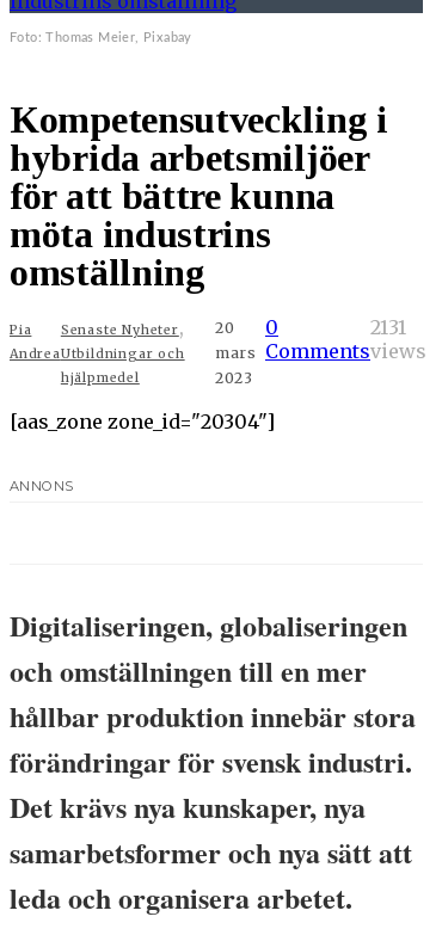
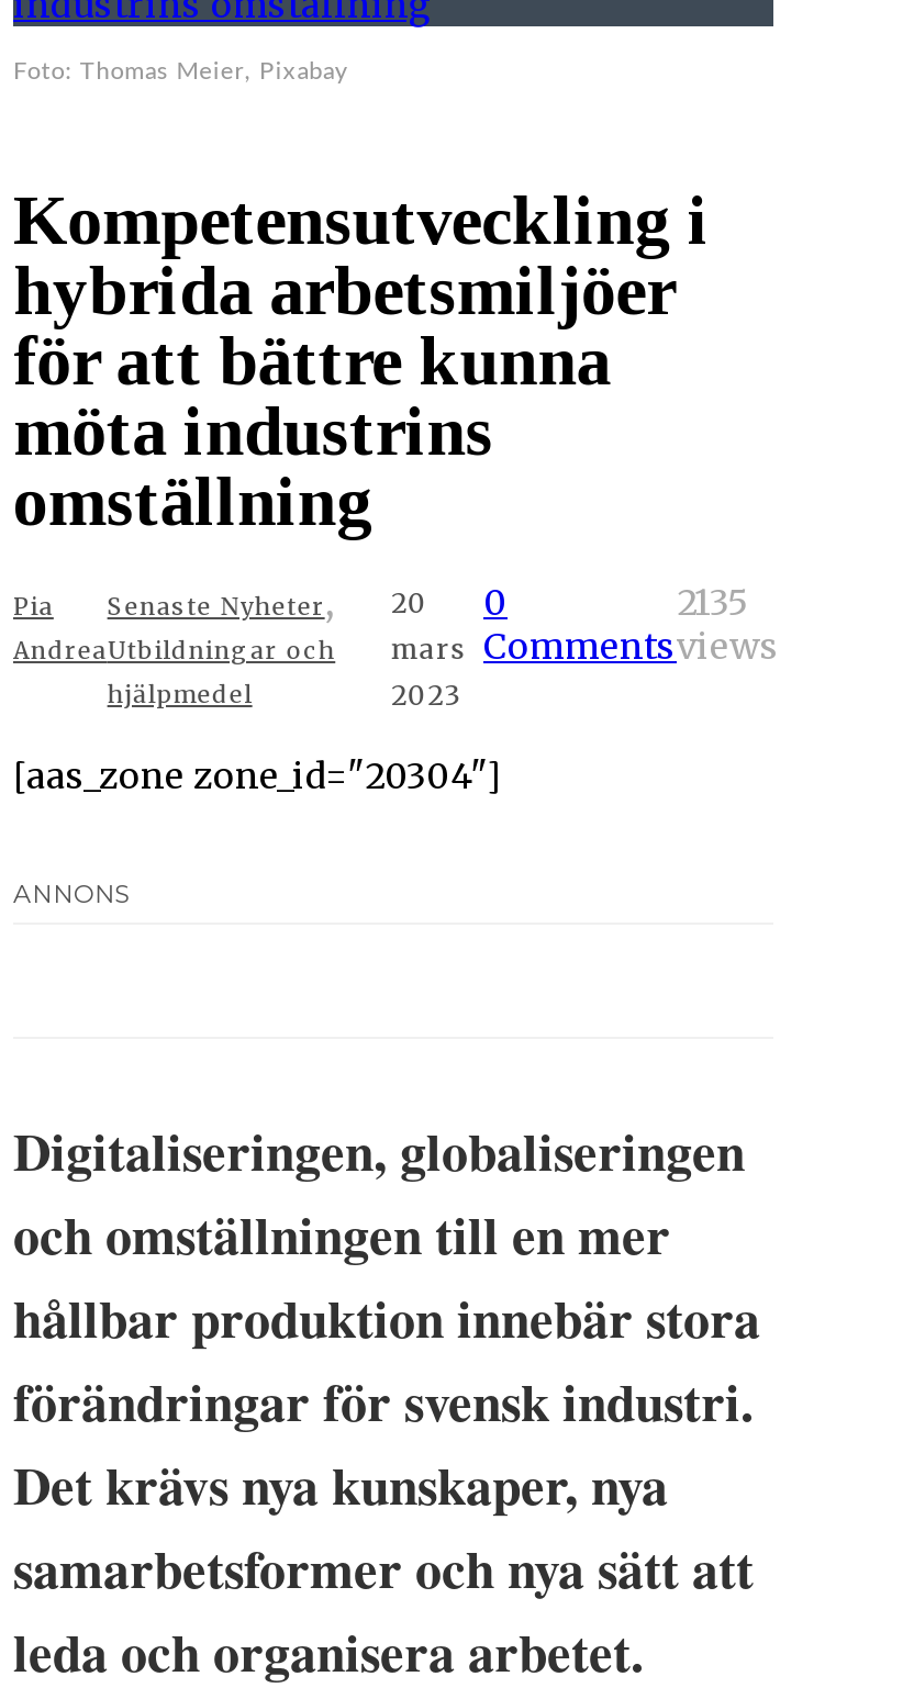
[370,315,406,339] 2131 -> [677,580,747,624] 2135

